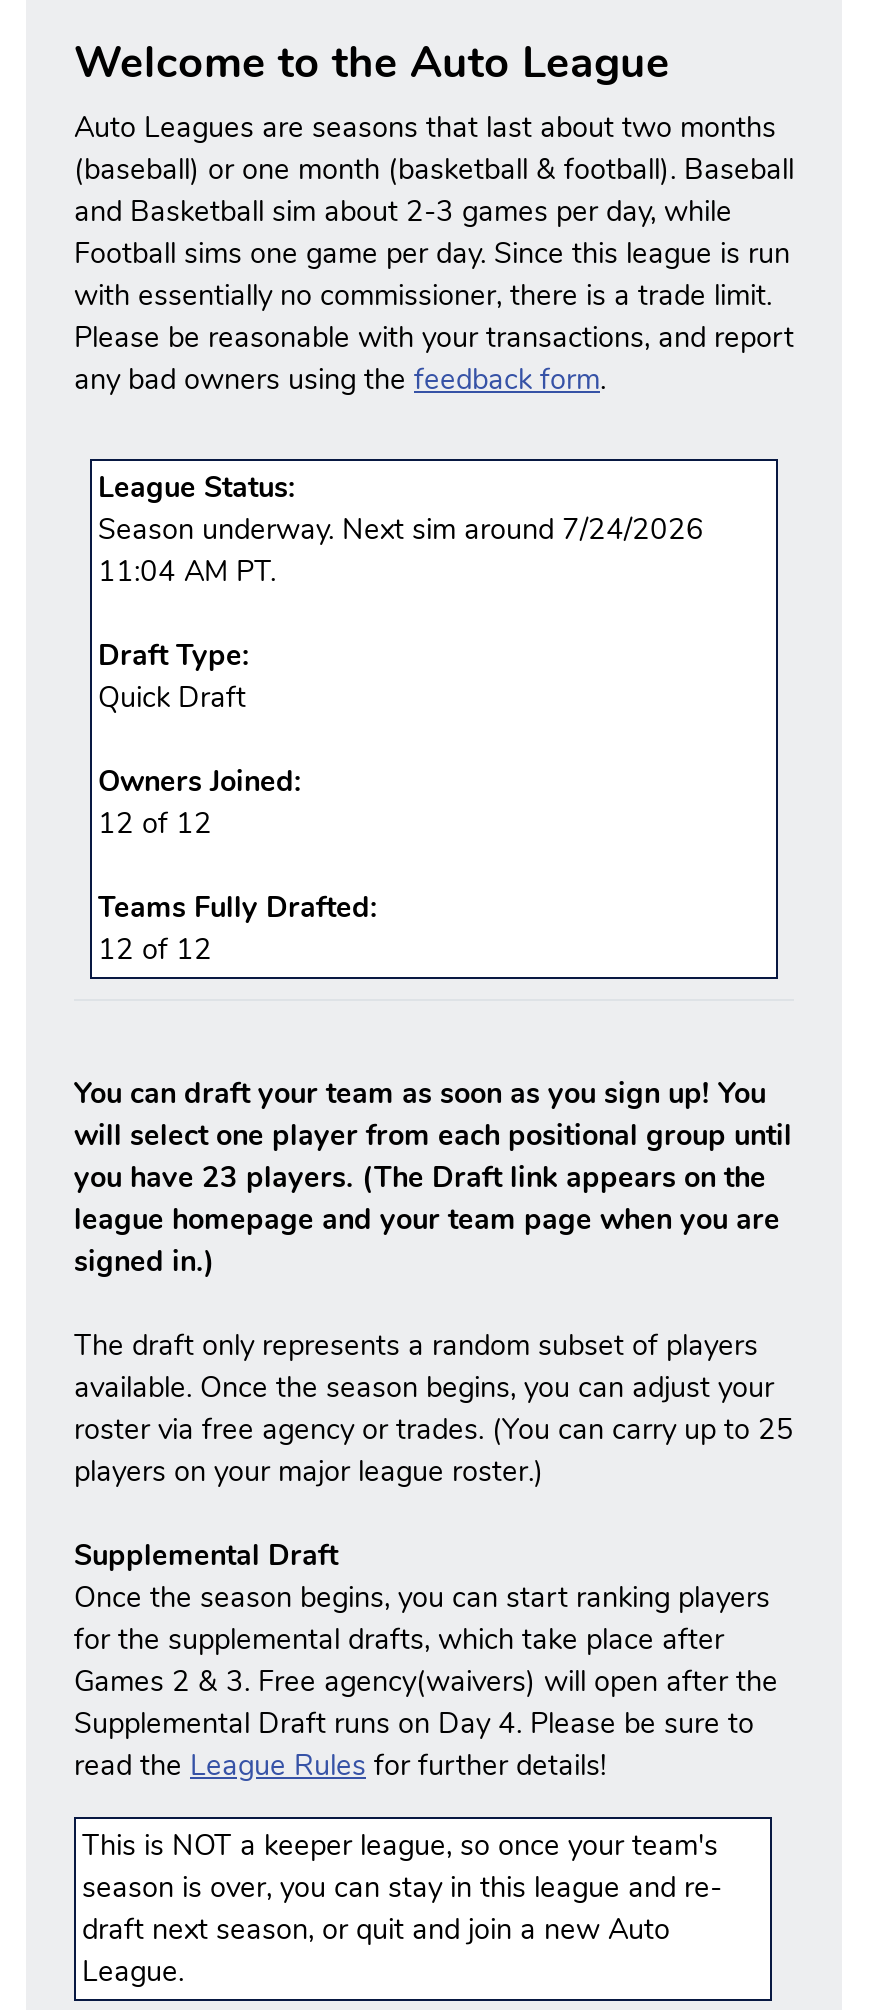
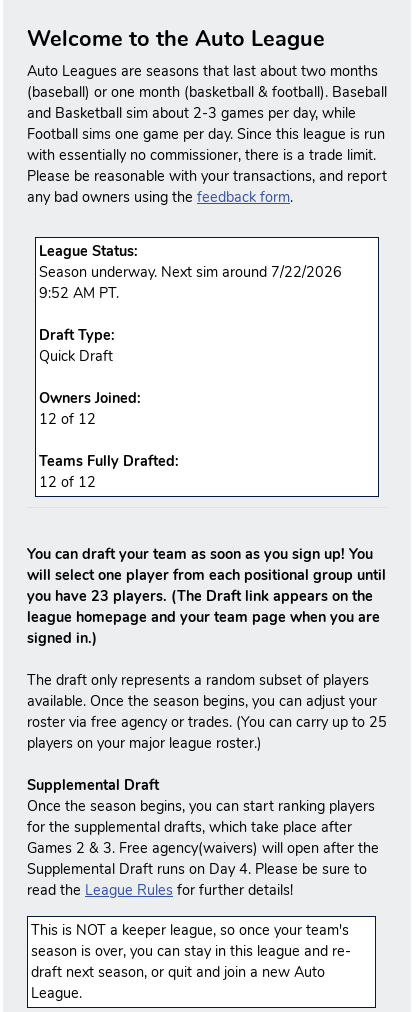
[98,509,704,549] Season underway. Next sim around 7/24/2026 -> [39,262,342,282] Season underway. Next sim around 7/22/2026
[98,551,276,591] 11:04 AM PT. -> [39,283,119,303] 9:52 AM PT.

